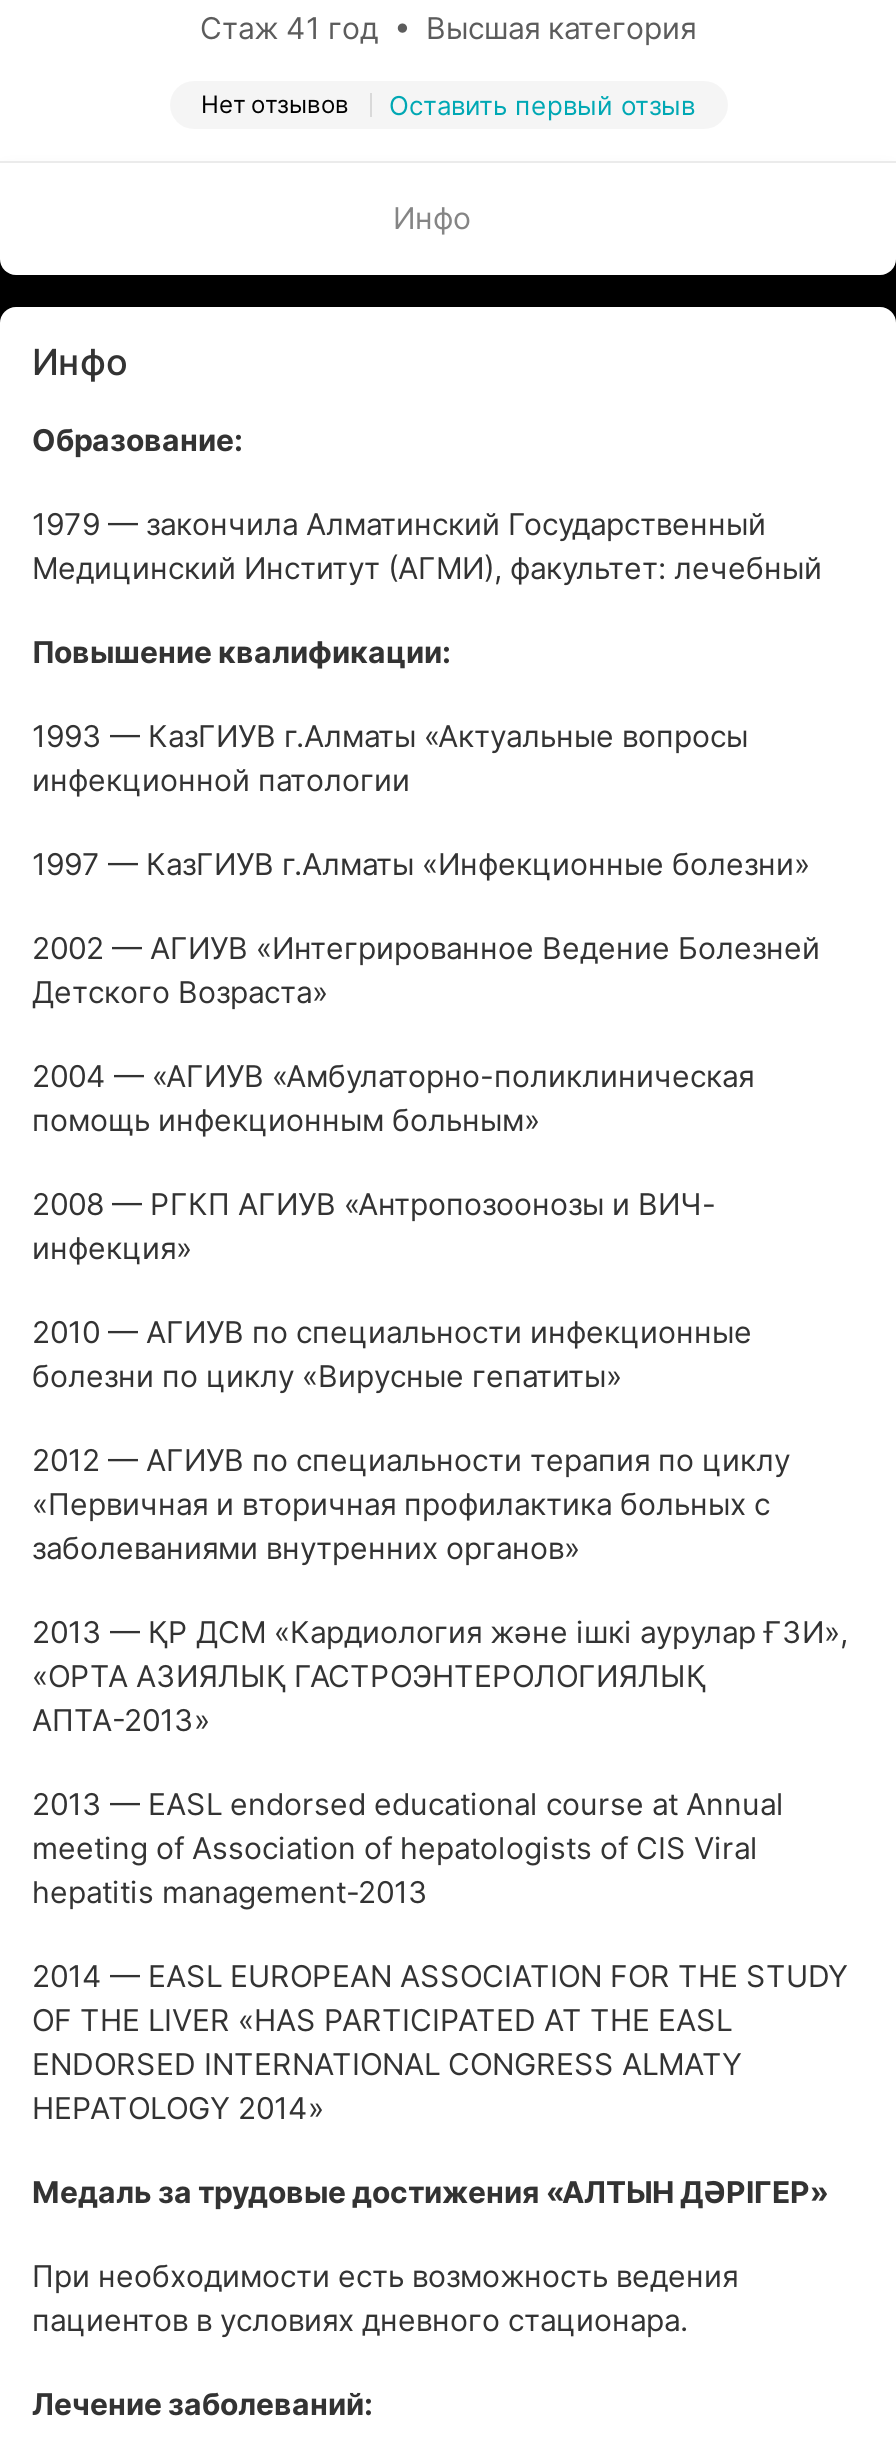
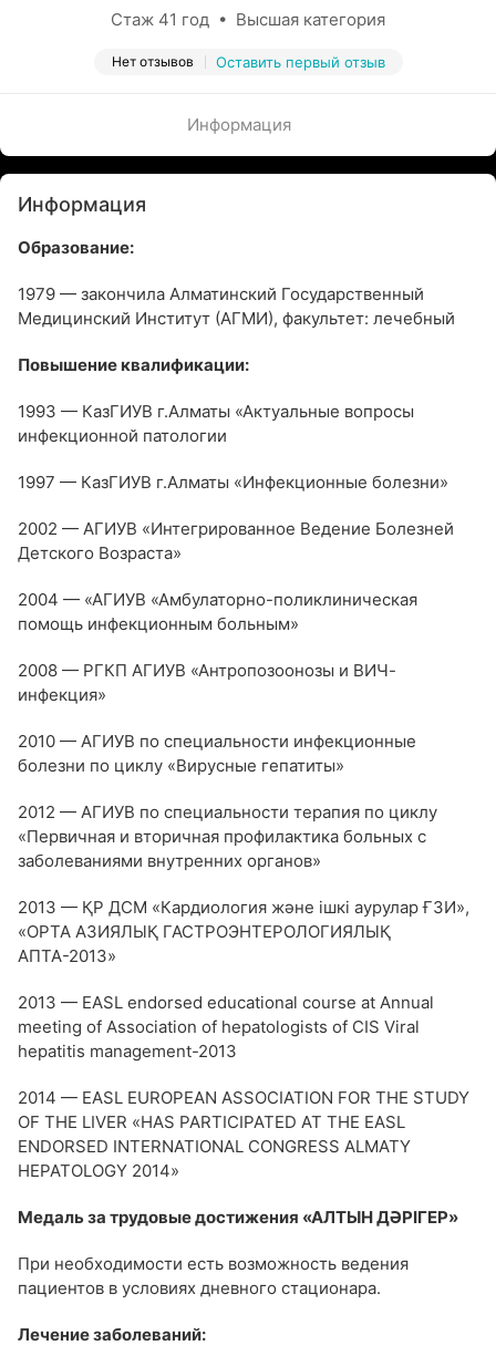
[393,199,471,237] Инфо -> [187,114,291,135] Информация
[32,341,128,383] Инфо -> [18,193,146,216] Информация

